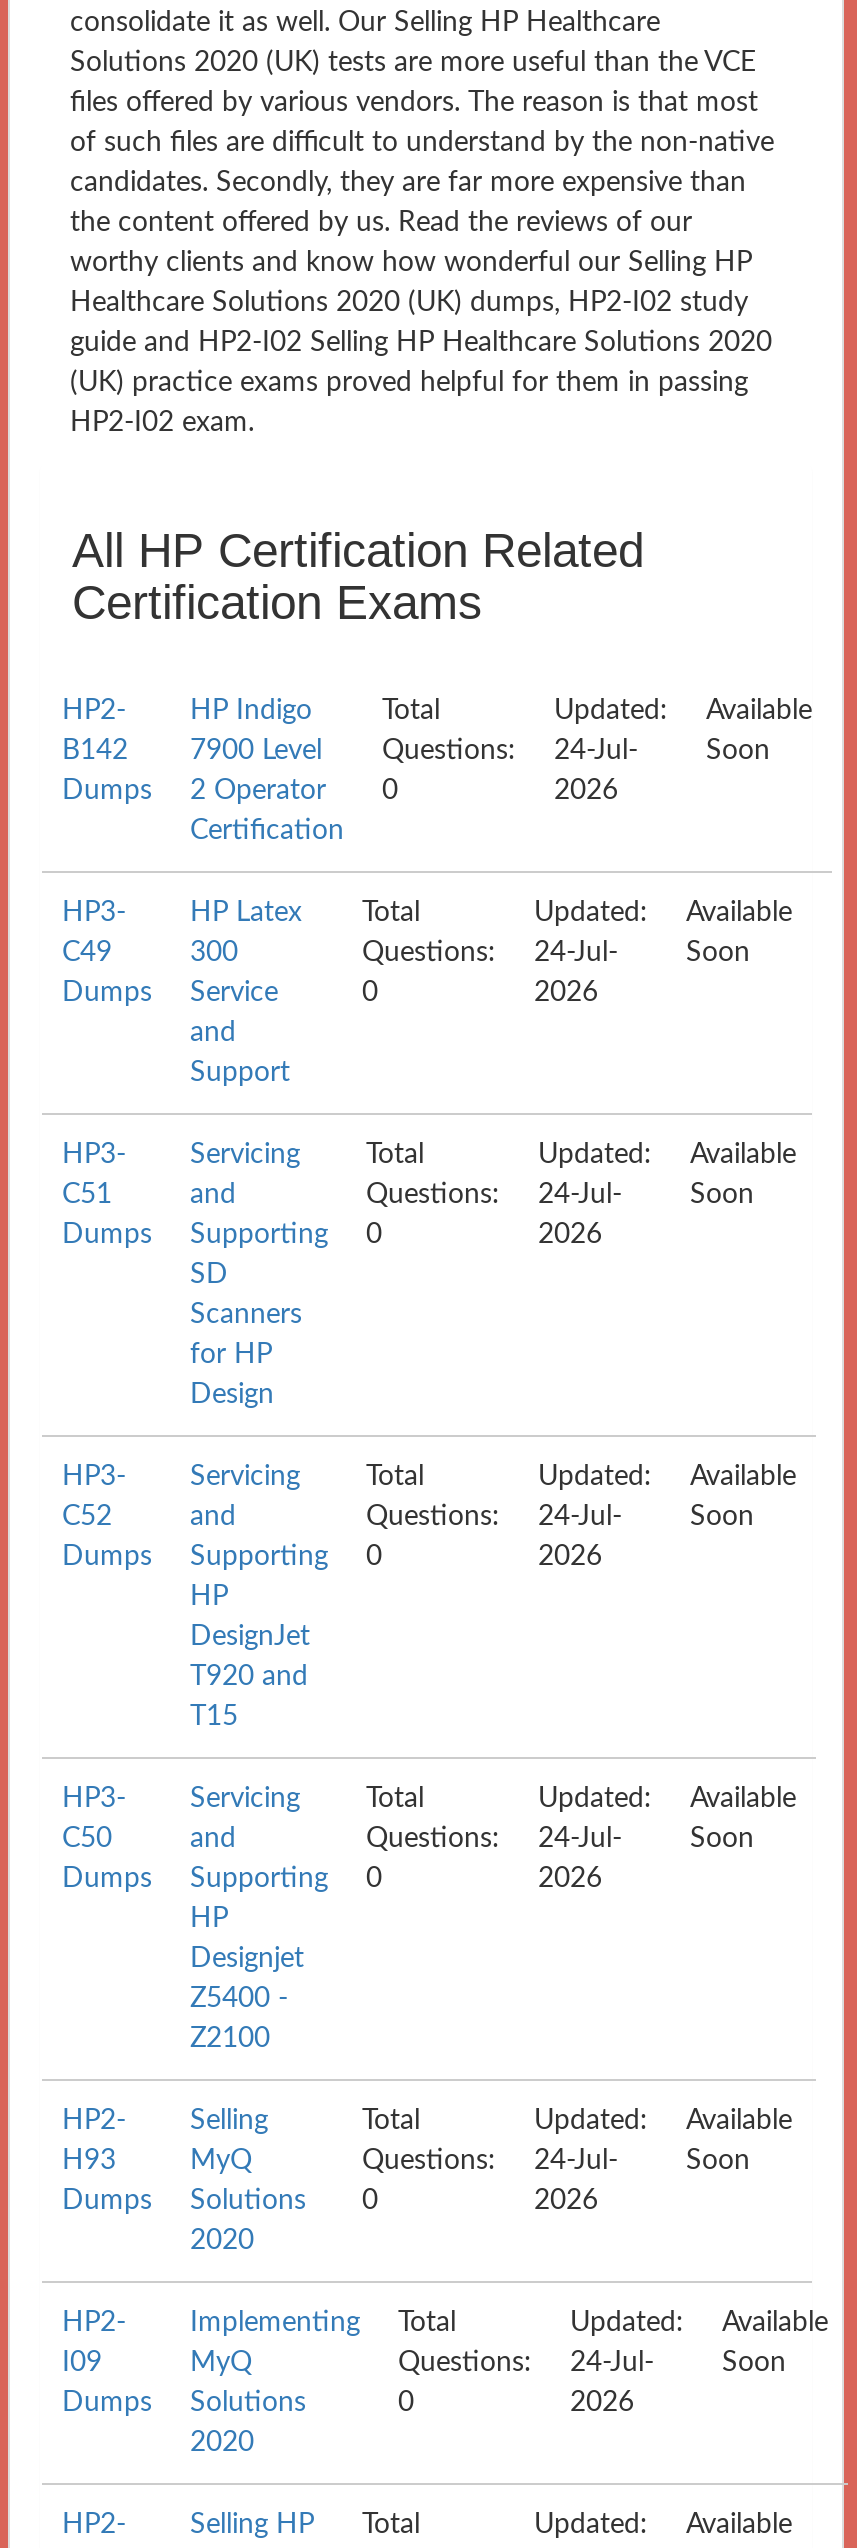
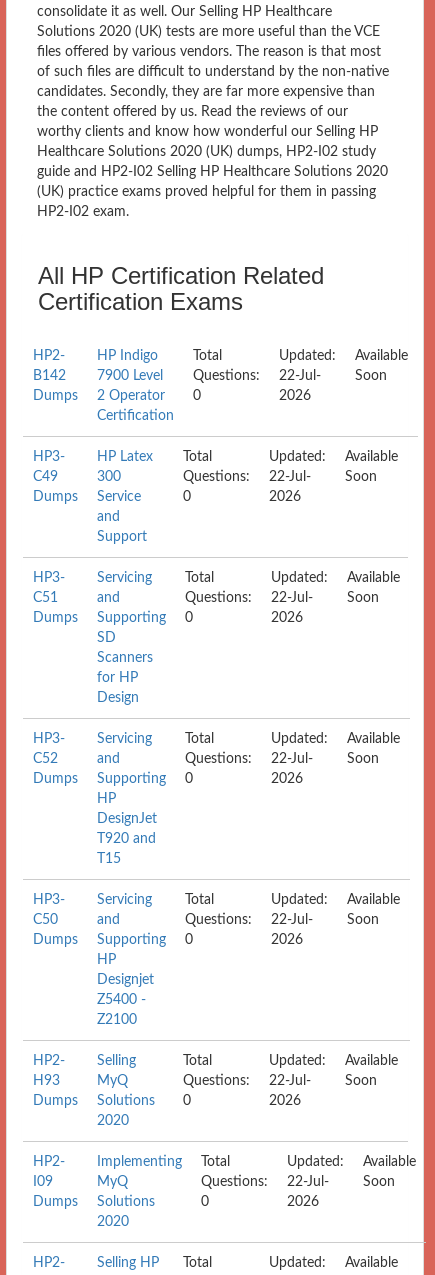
[382,737,638,765] Questions: 24-Jul- -> [193,369,321,383] Questions: 22-Jul-
[362,939,618,967] Questions: 24-Jul- -> [183,470,311,484] Questions: 22-Jul-
[366,1181,622,1209] Questions: 24-Jul- -> [185,591,313,605] Questions: 22-Jul-
[366,1503,622,1531] Questions: 24-Jul- -> [185,752,313,766] Questions: 22-Jul-
[366,1825,622,1853] Questions: 24-Jul- -> [185,913,313,927] Questions: 22-Jul-
[362,2147,618,2175] Questions: 24-Jul- -> [183,1074,311,1088] Questions: 22-Jul-
[398,2349,654,2377] Questions: 24-Jul- -> [201,1175,329,1189] Questions: 22-Jul-

